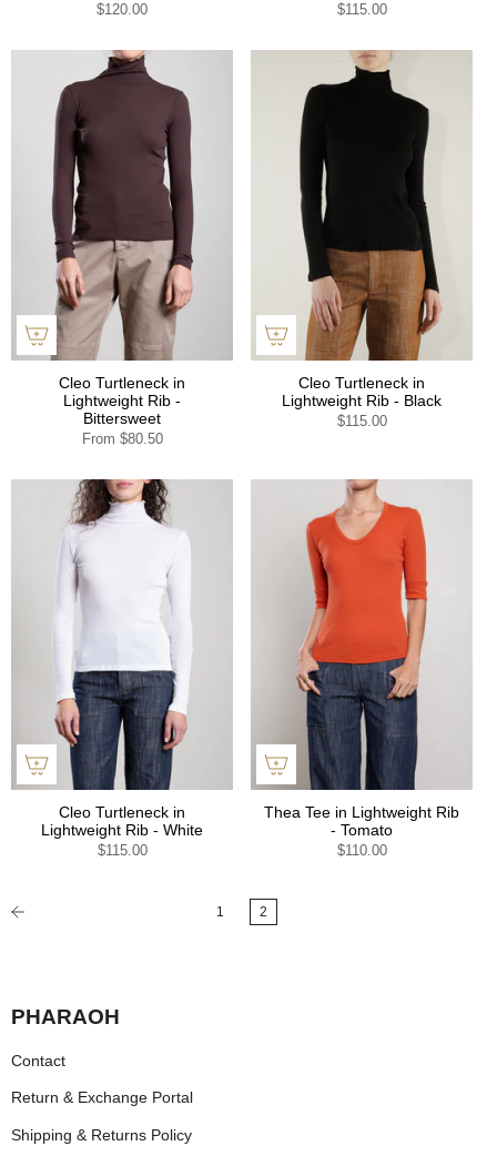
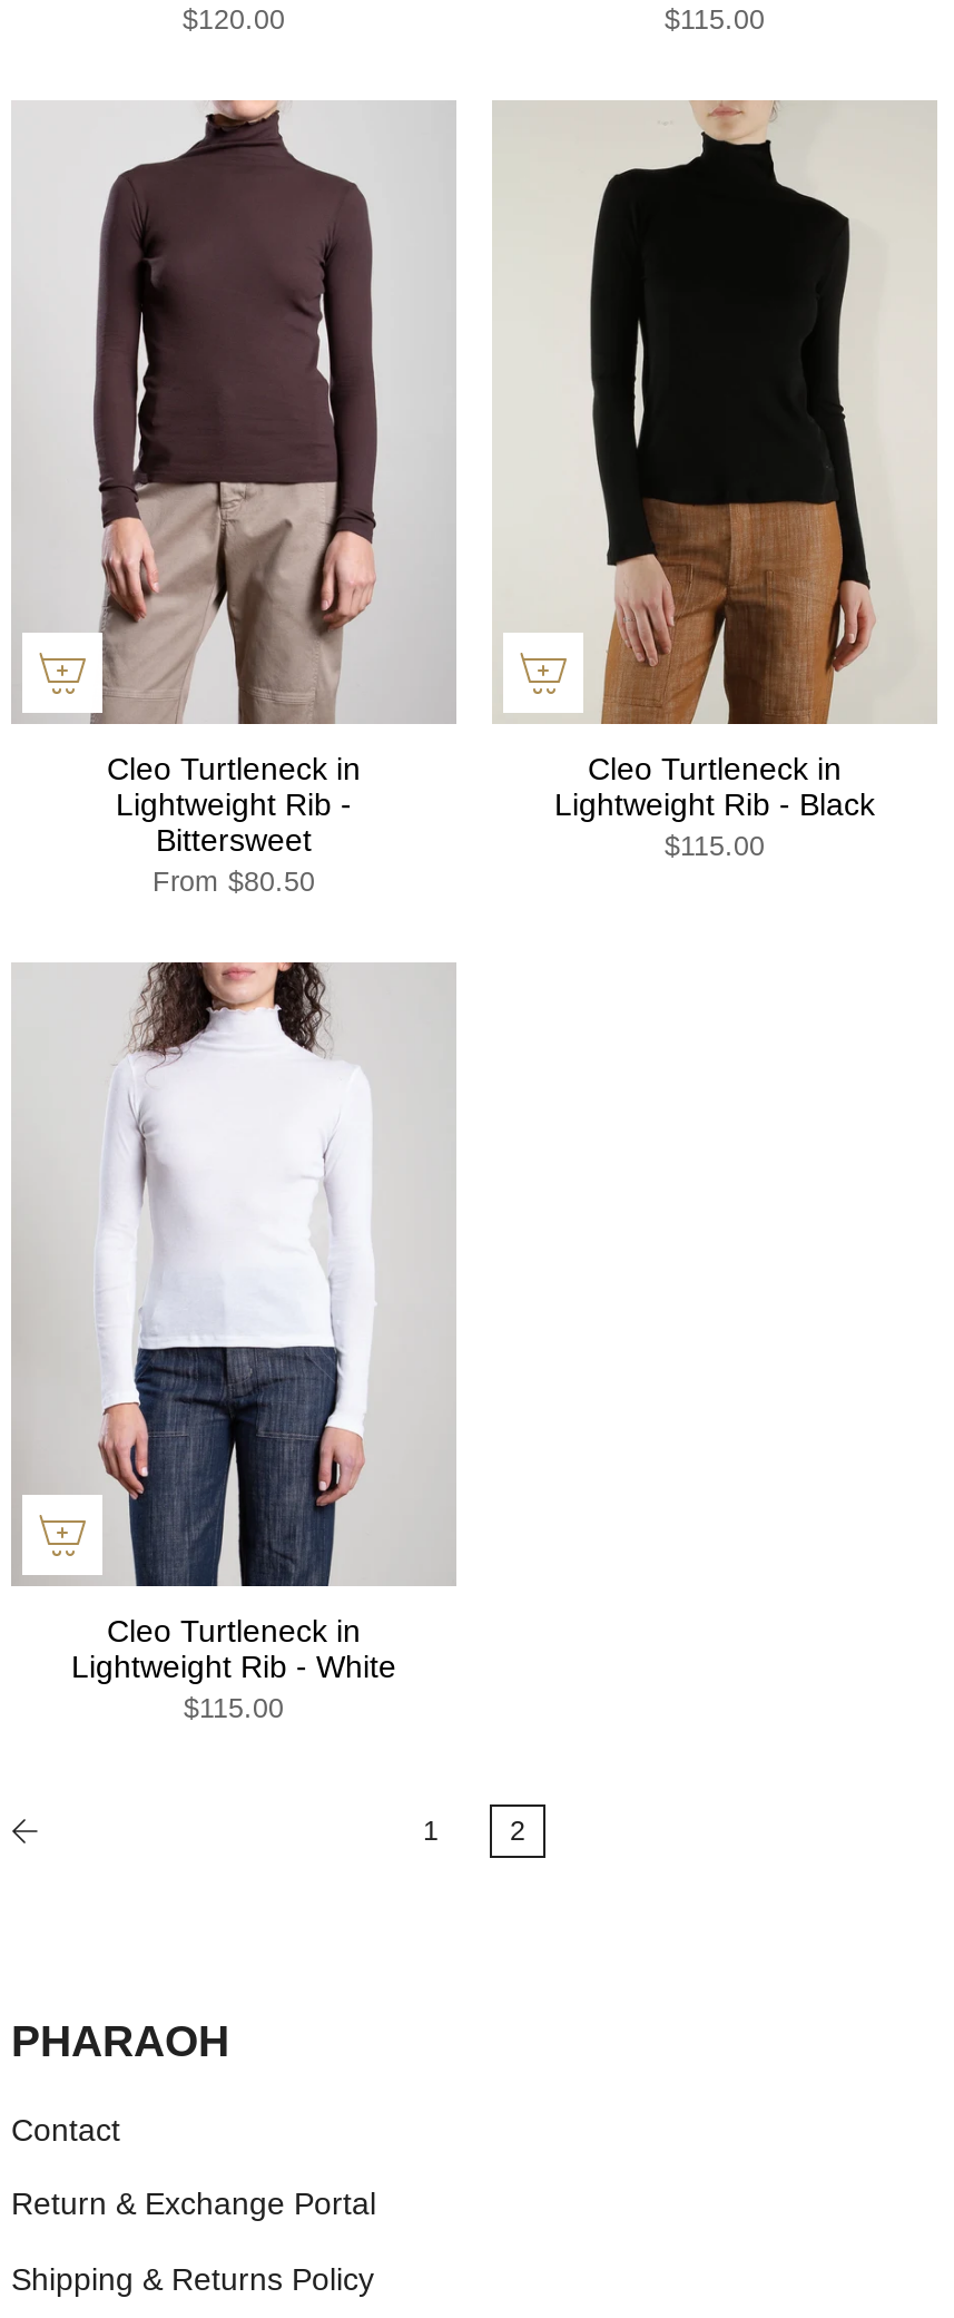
[251,478,473,859] [image] | Thea Tee in Lightweight Rib | - Tomato | $110.00 -> none

